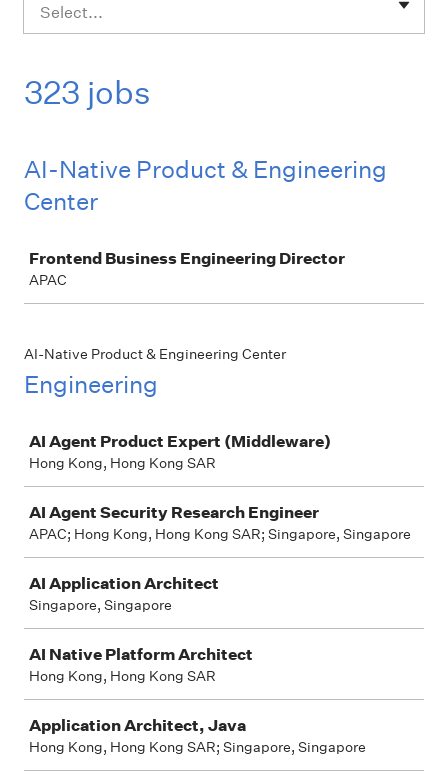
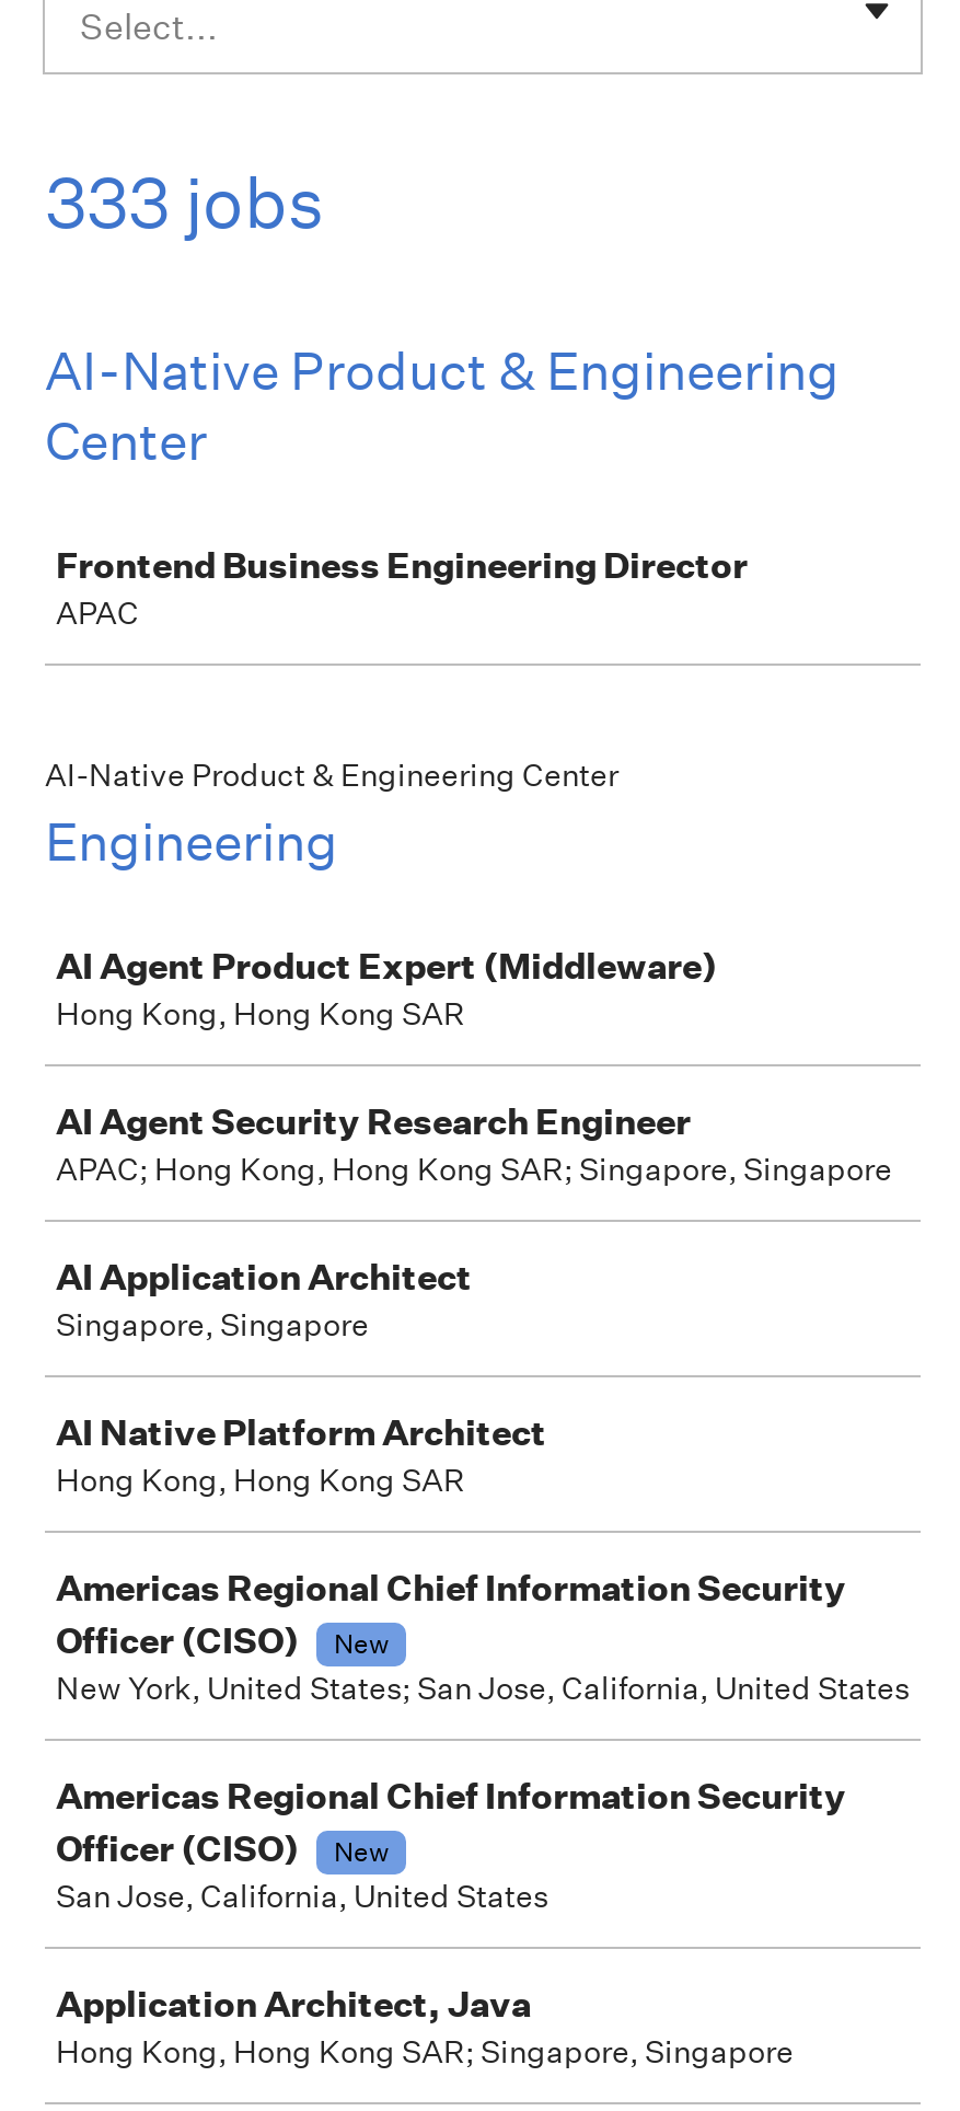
[24,73,151,112] 323 jobs -> [45,160,325,245] 333 jobs
none -> [56,1566,910,1916] Americas Regional Chief Information Security | Officer (CISO) | New | New York, United States; San Jose, California, United States | Americas Regional Chief Information Security | Officer (CISO) | New | San Jose, California, United States

